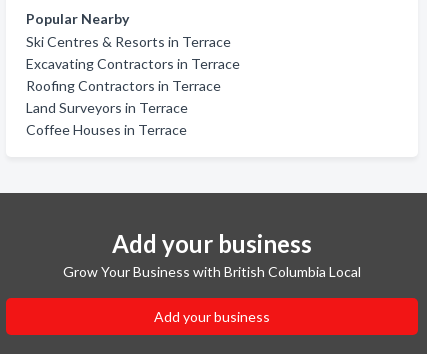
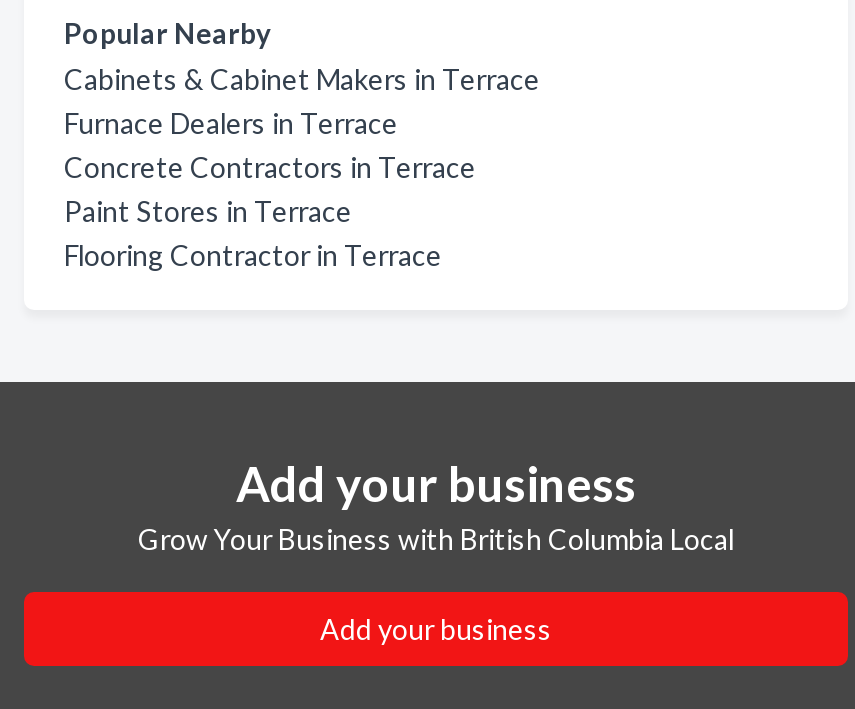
[26,33,231,50] Ski Centres & Resorts in Terrace -> [64,62,540,96] Cabinets & Cabinet Makers in Terrace
[26,55,240,72] Excavating Contractors in Terrace -> [64,106,398,140] Furnace Dealers in Terrace
[26,77,221,94] Roofing Contractors in Terrace -> [64,150,476,184] Concrete Contractors in Terrace
[26,99,188,116] Land Surveyors in Terrace -> [64,194,352,228] Paint Stores in Terrace
[26,121,187,138] Coffee Houses in Terrace -> [64,238,442,272] Flooring Contractor in Terrace

